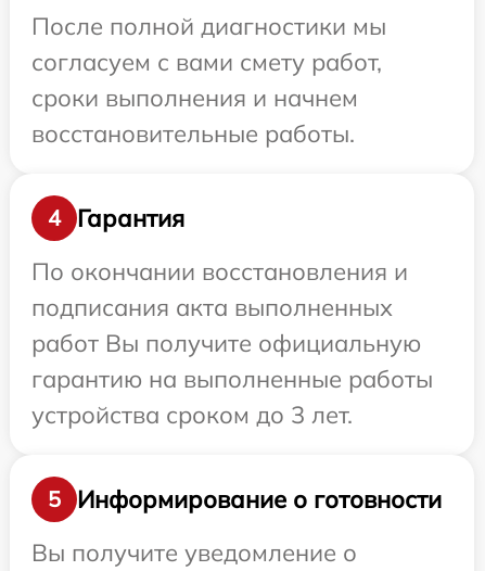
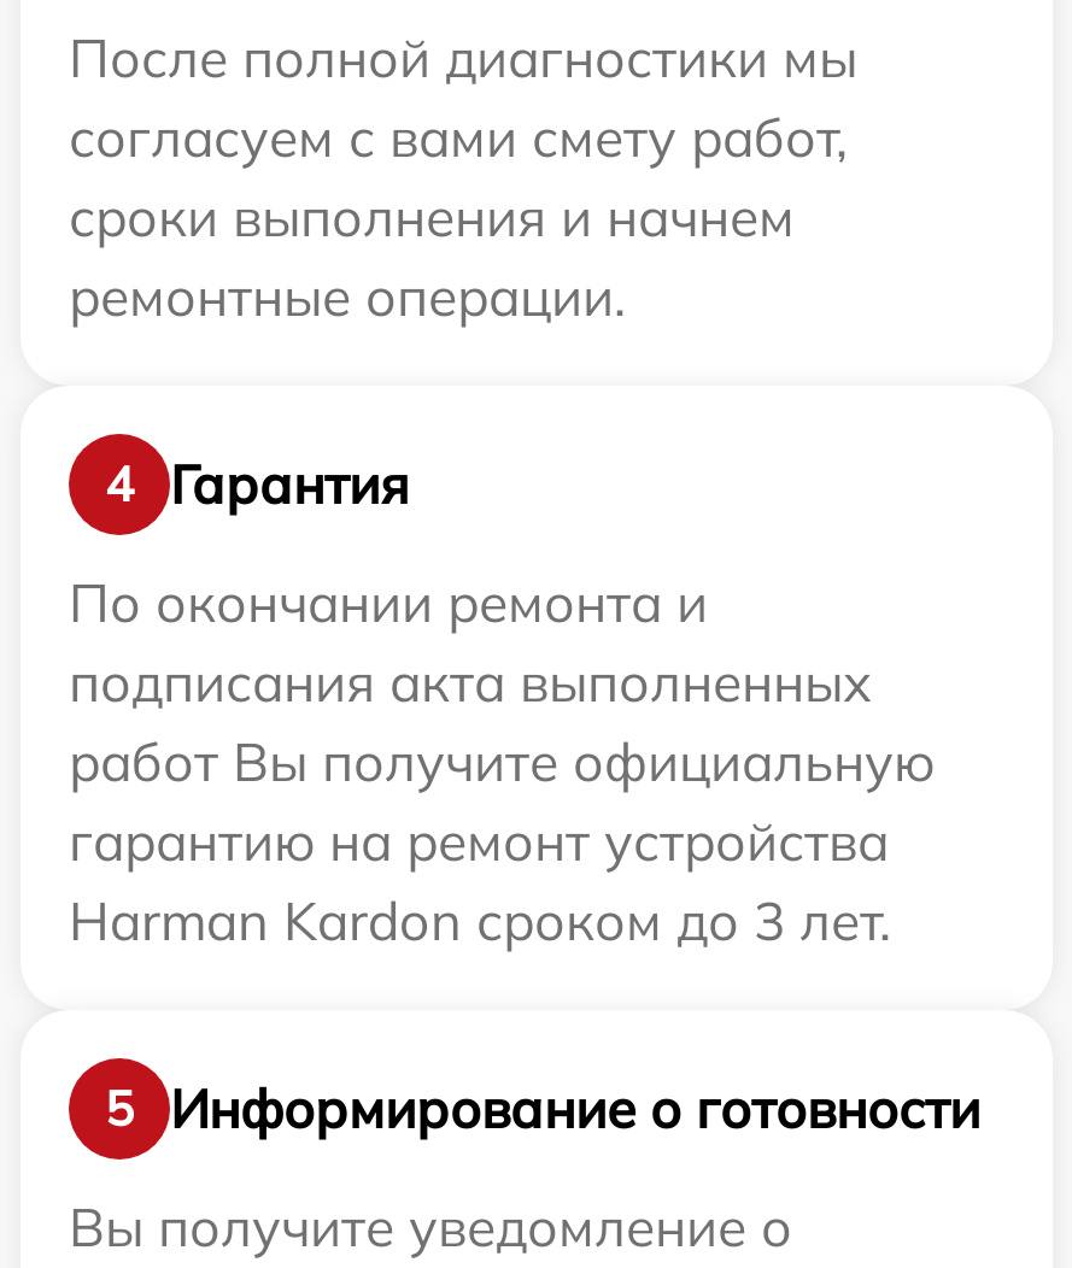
[31,119,355,149] восстановительные работы. -> [69,264,626,331] ремонтные операции.
[31,257,408,287] По окончании восстановления и -> [69,570,708,637] По окончании ремонта и
[31,364,433,430] гарантию на выполненные работы | устройства сроком до 3 лет. -> [69,809,891,956] гарантию на ремонт устройства | Harman Kardon сроком до 3 лет.

